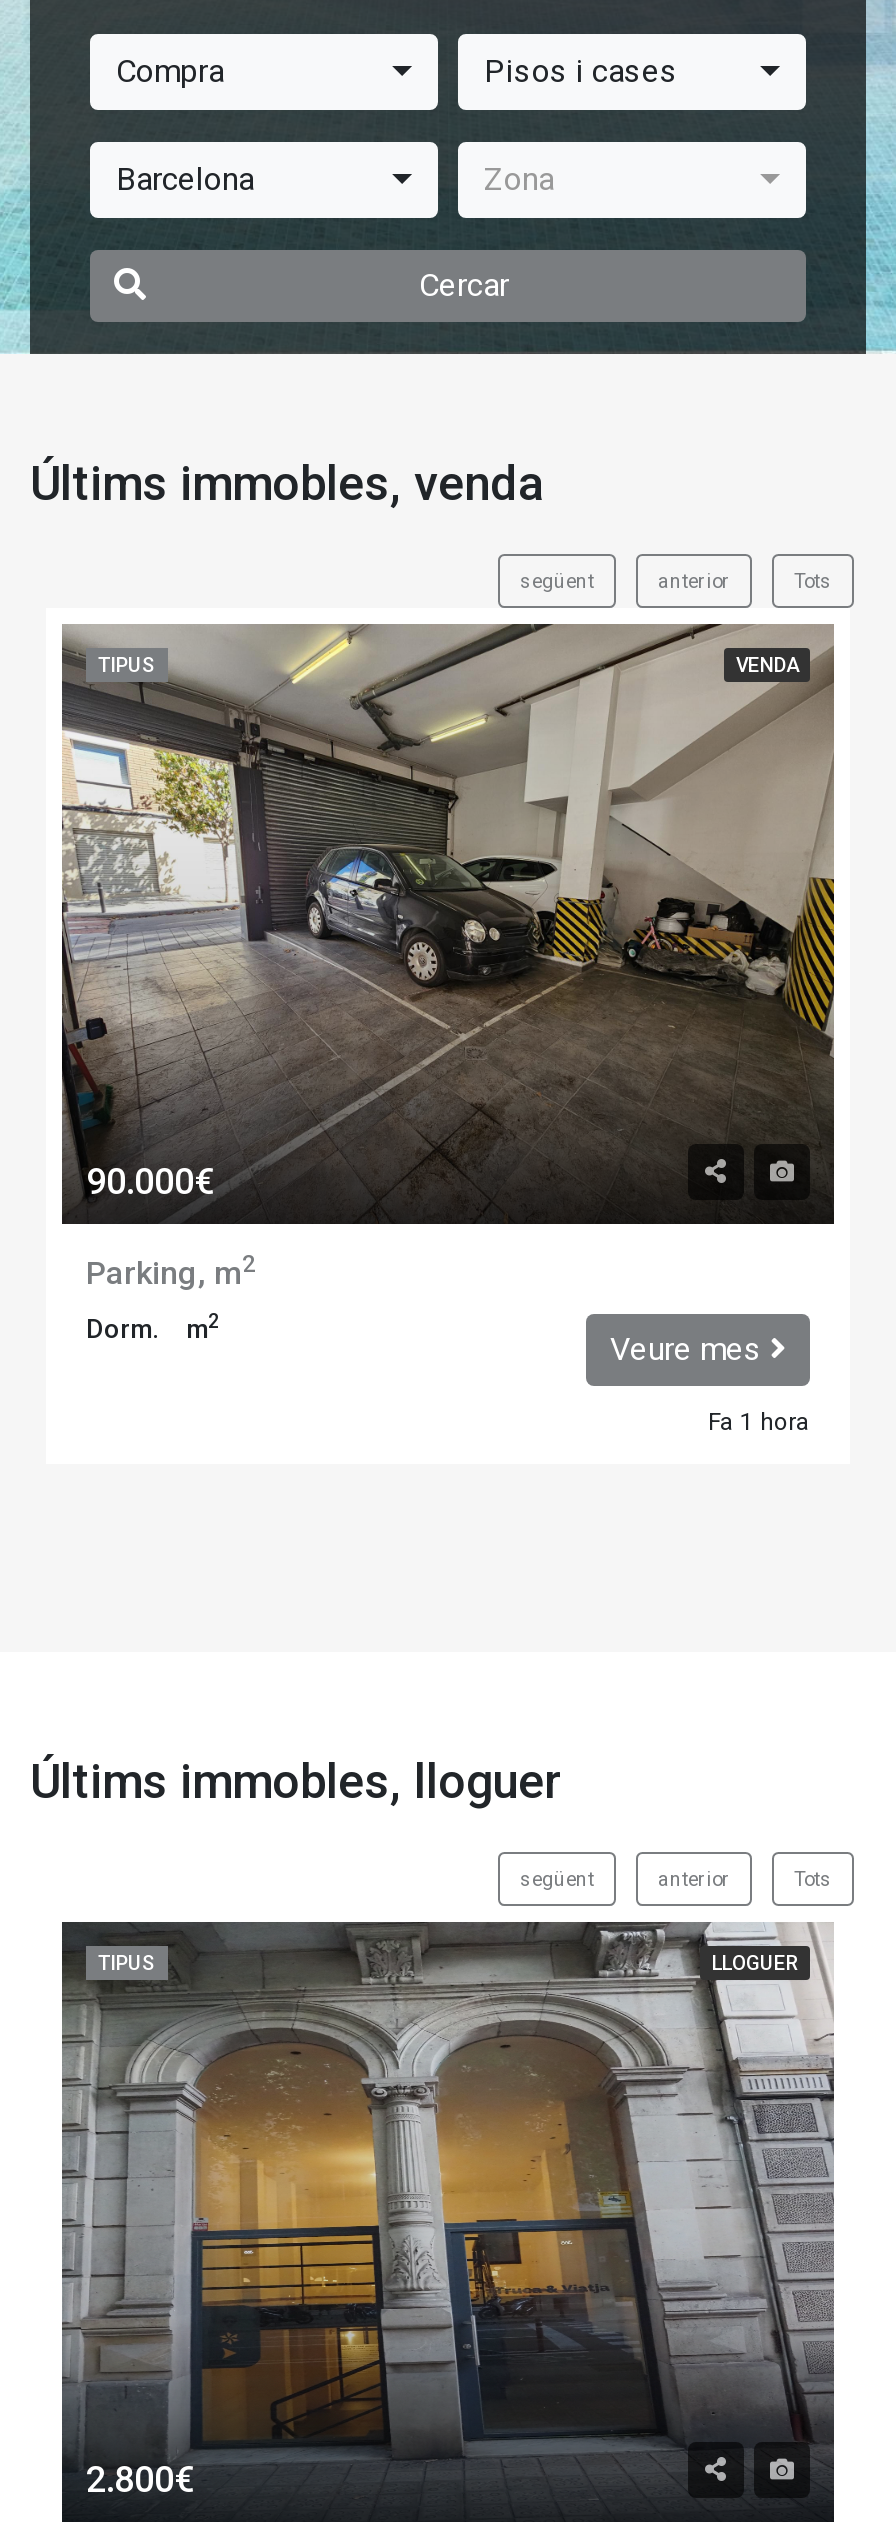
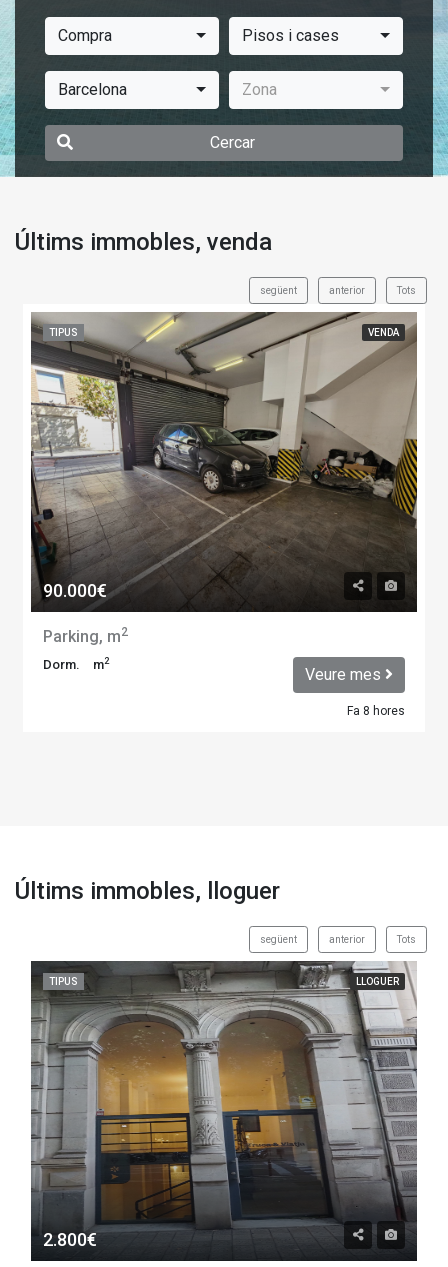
[708,1408,810,1436] Fa 1 hora -> [347,704,405,718] Fa 8 hores

